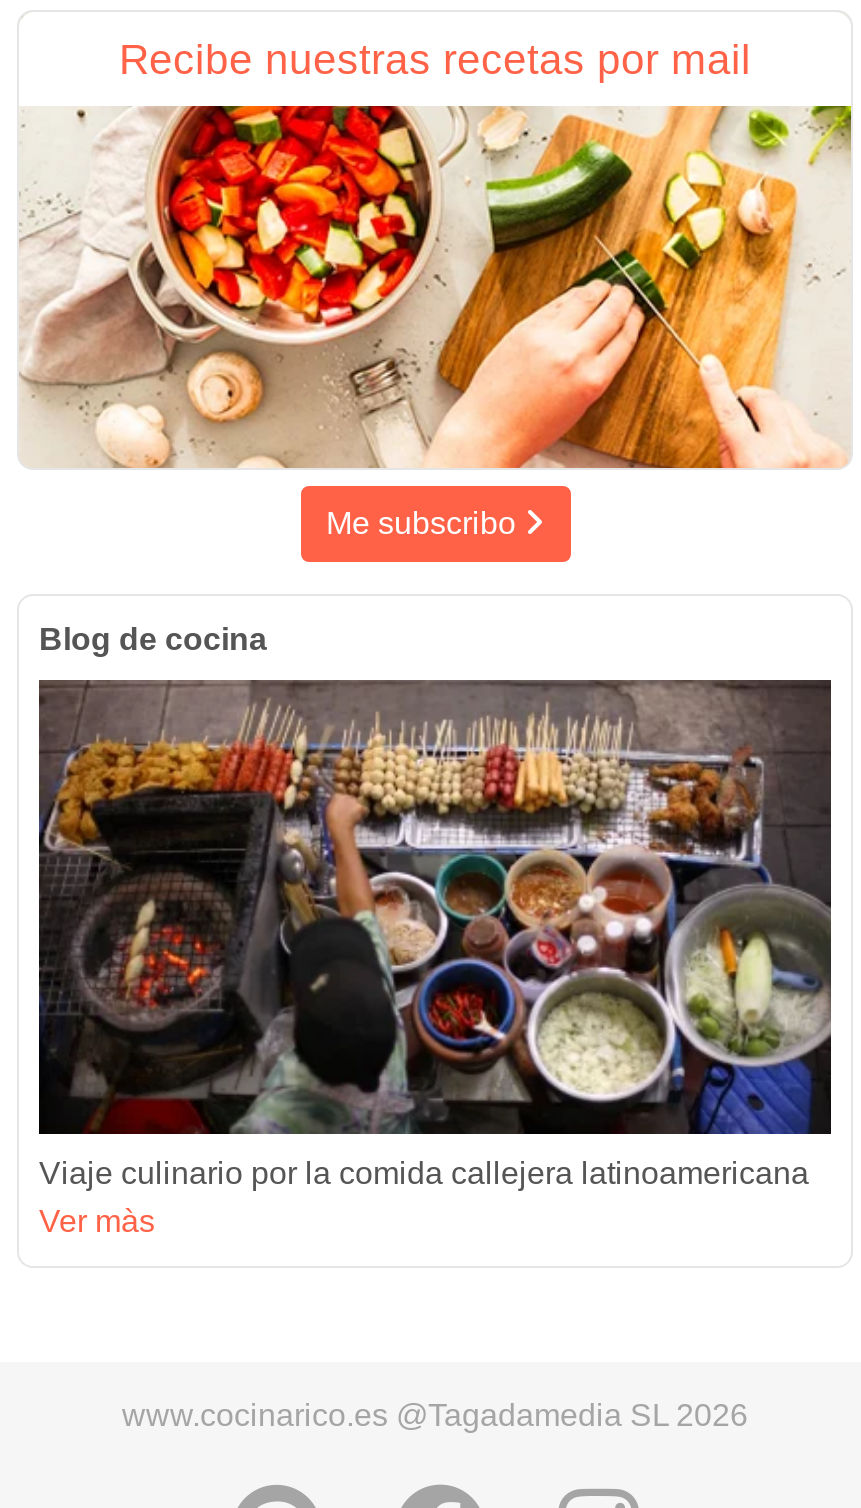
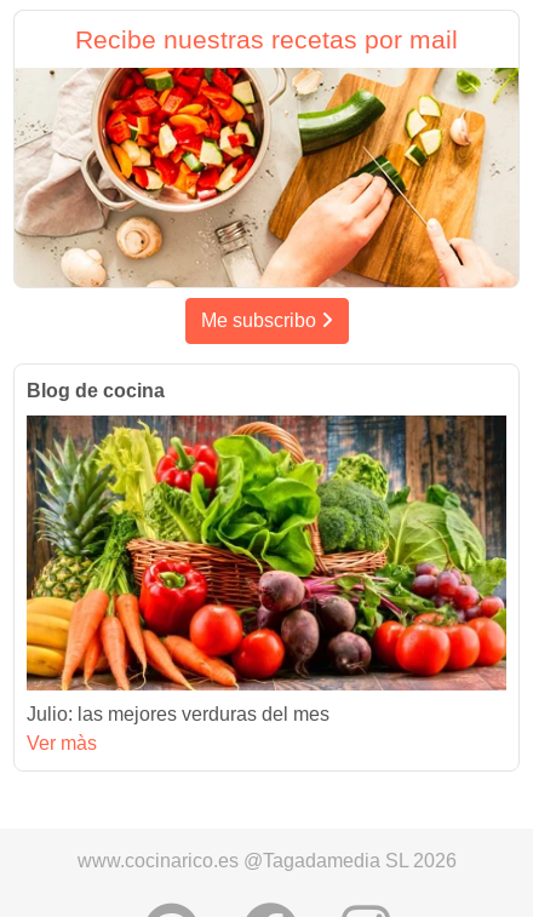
[37,680,833,1190] [image] | Viaje culinario por la comida callejera latinoamericana -> [25,415,508,724] [image] | Julio: las mejores verduras del mes

